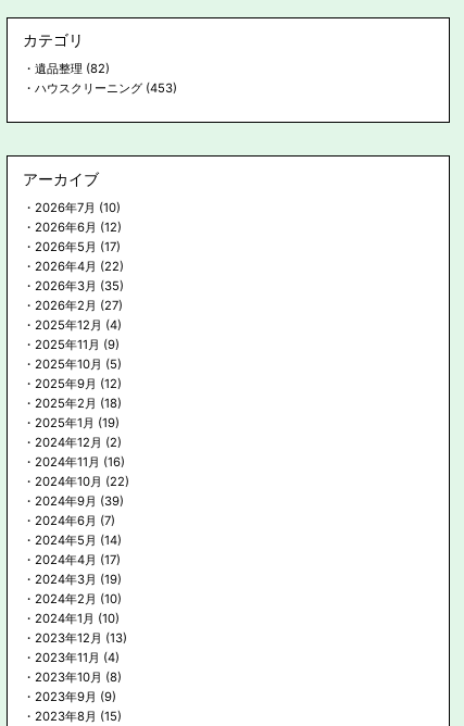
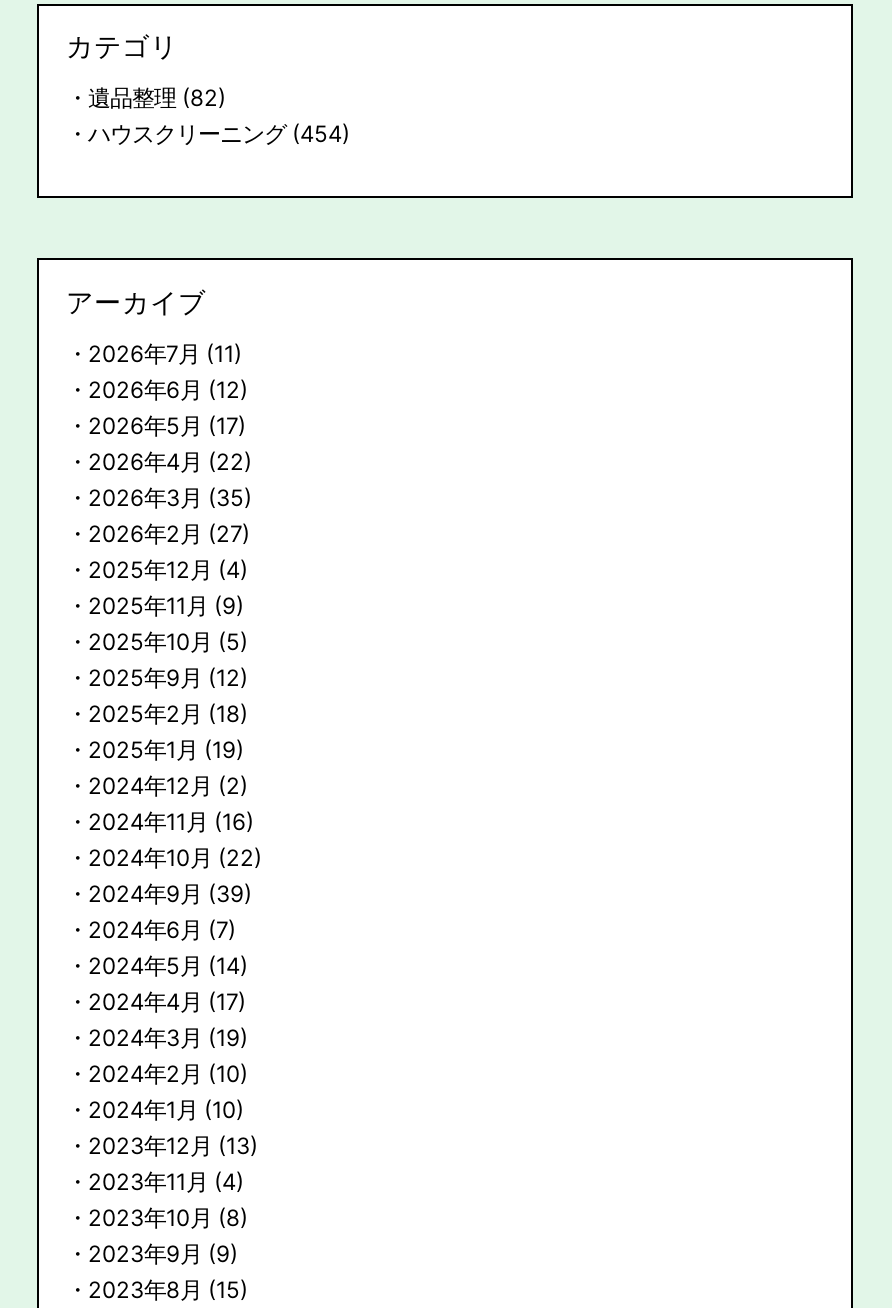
[34,80,177,96] ハウスクリーニング(453) -> [88,120,350,148] ハウスクリーニング(454)
[34,200,120,215] 2026年7月(10) -> [88,339,242,367] 2026年7月(11)

